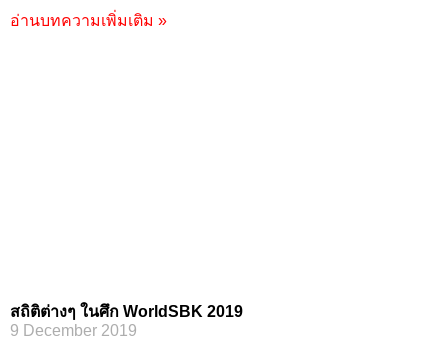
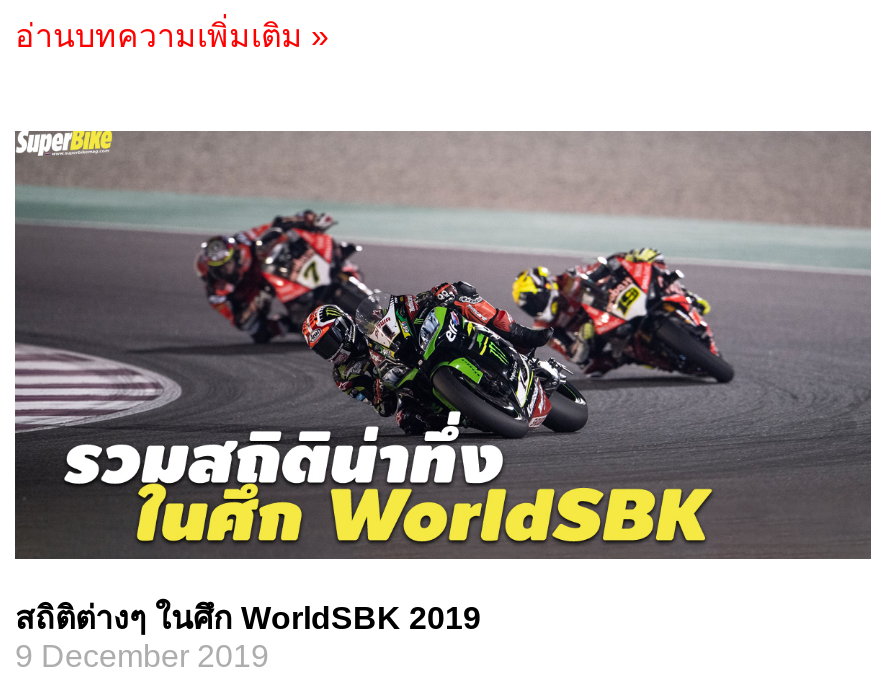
none -> [13,129,873,561] [image]

